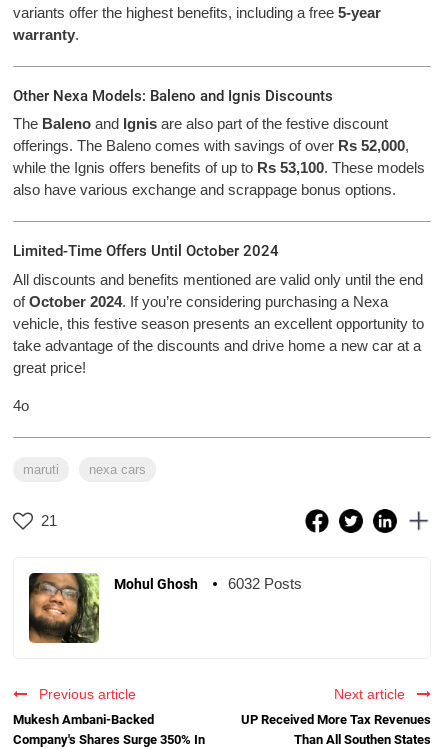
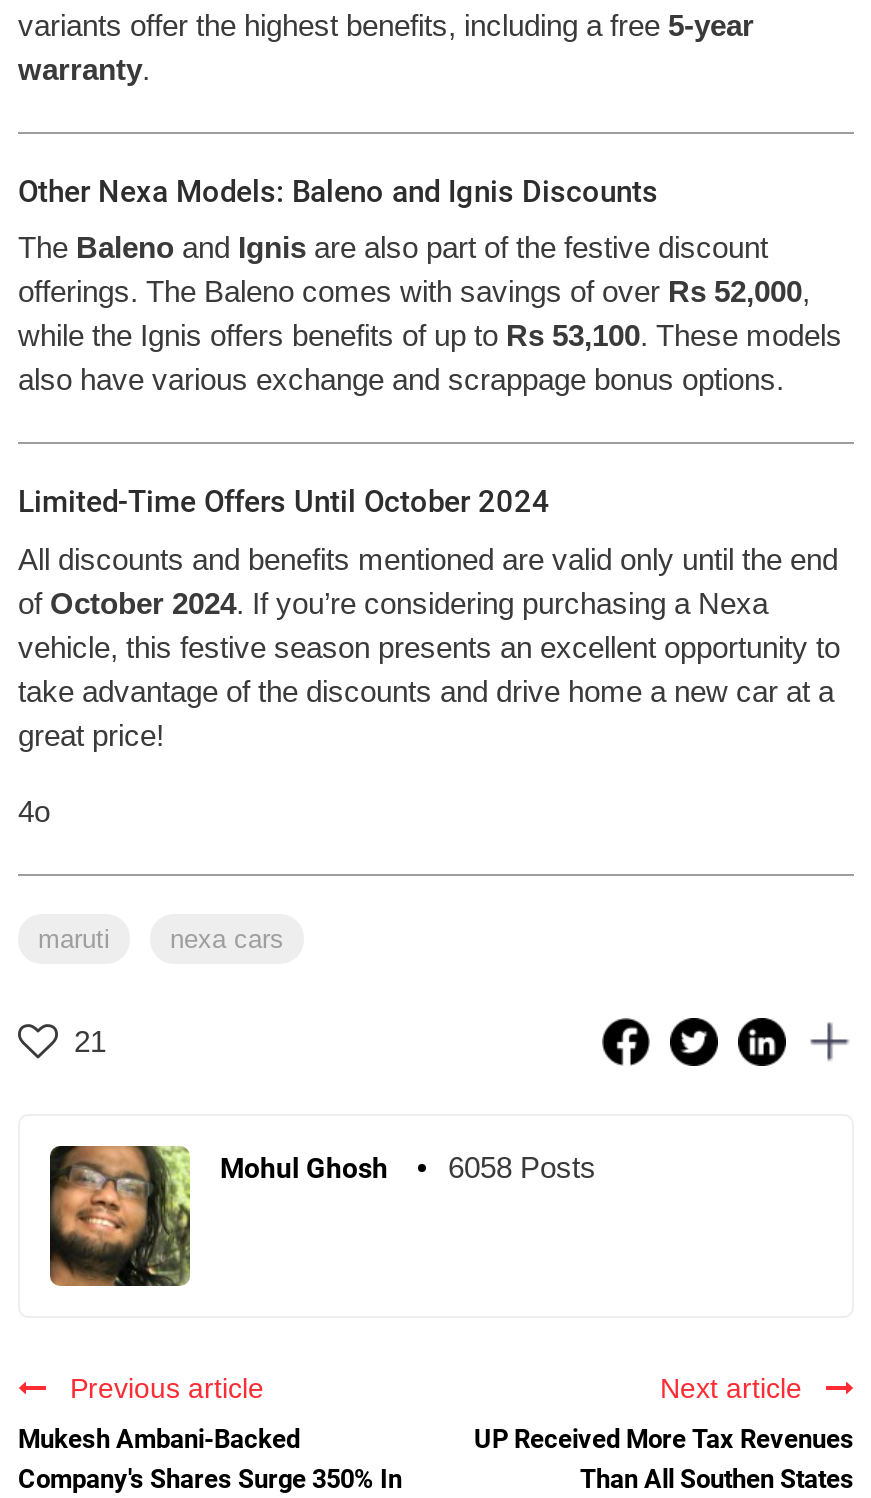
[114,575,302,592] Mohul Ghosh 6032 Posts -> [220,1149,596,1183] Mohul Ghosh 6058 Posts

